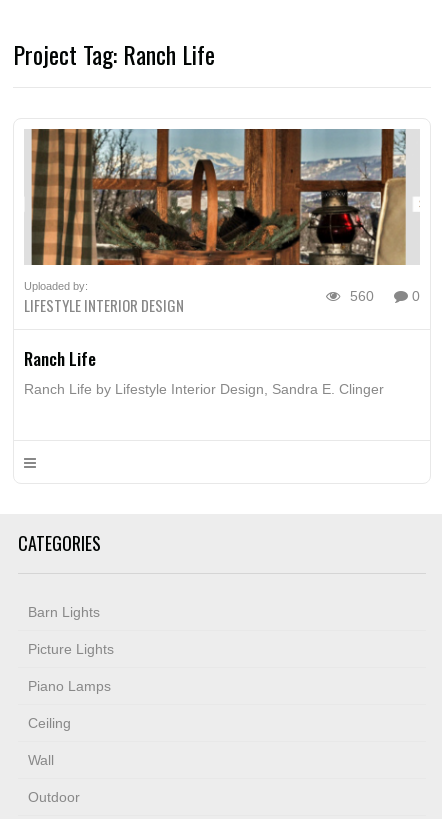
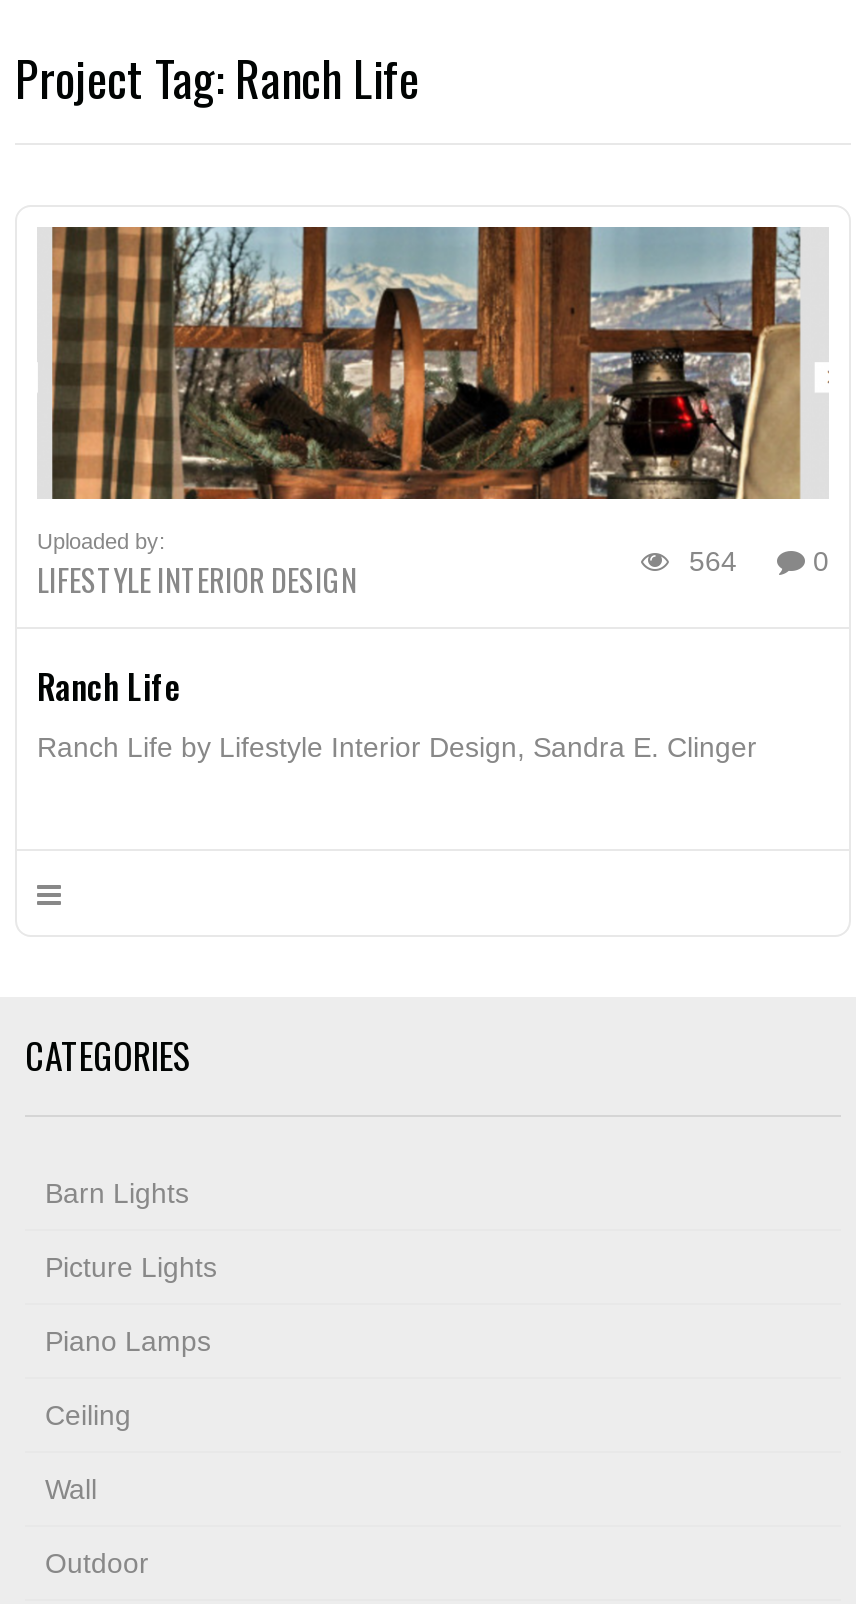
[346,288,374,304] 560 -> [681,545,737,577] 564

